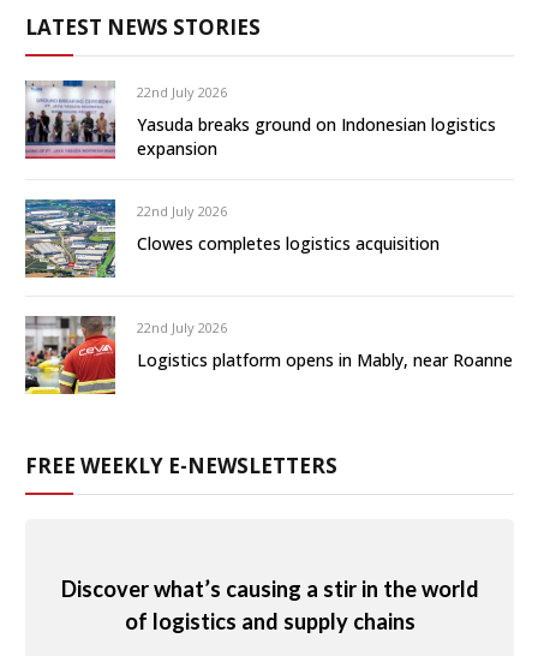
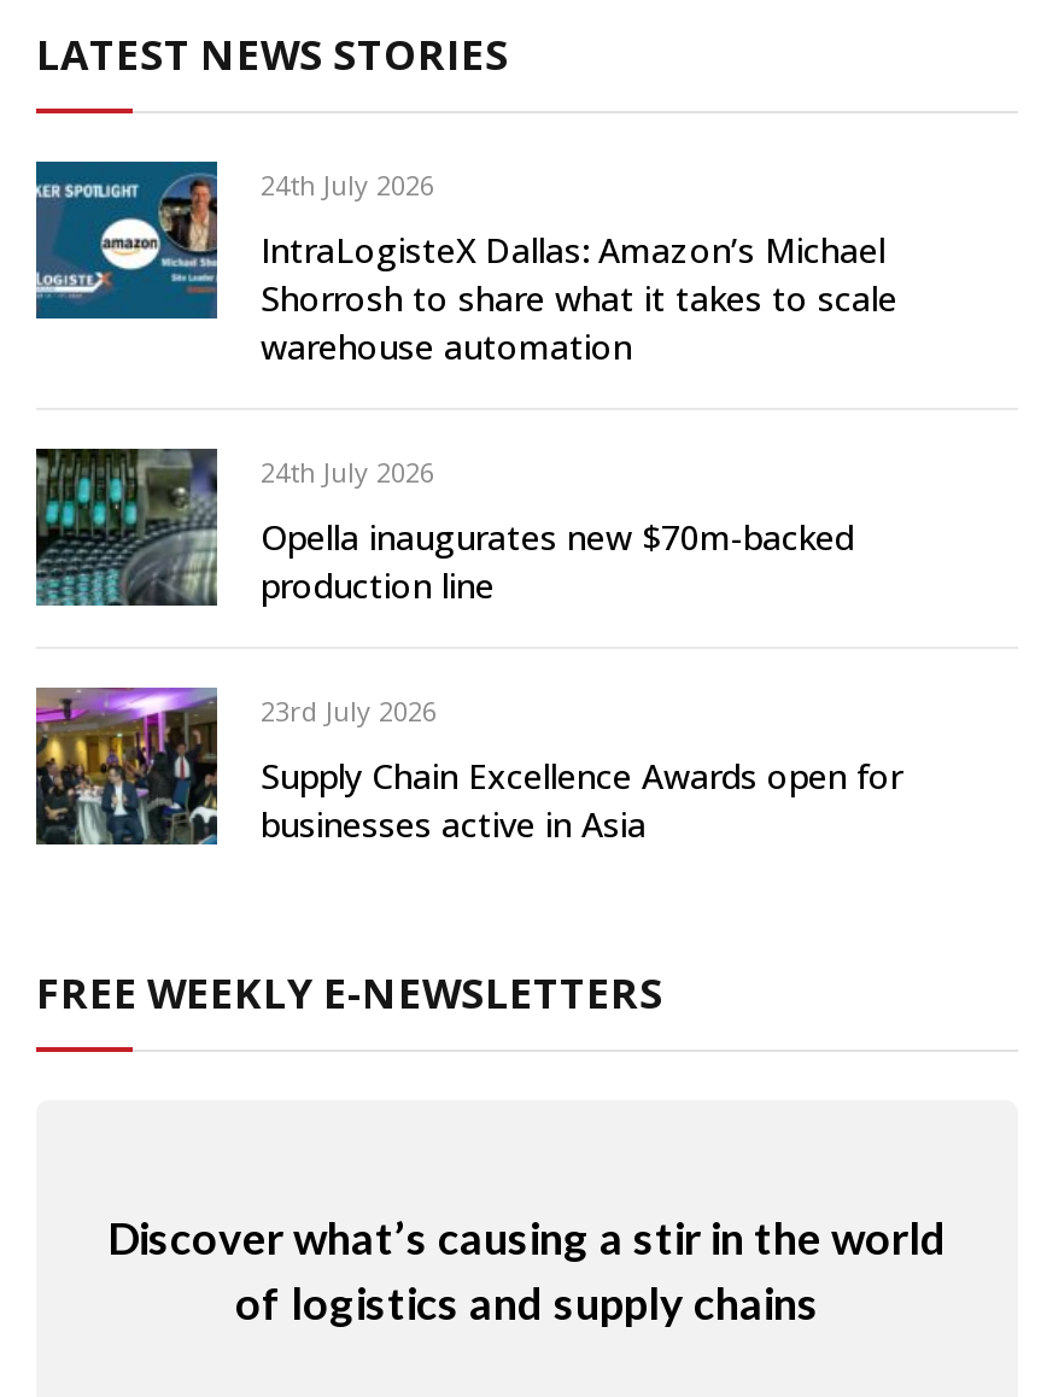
[24,79,227,160] [image] | 22nd July 2026 -> [34,159,434,321] [image] | 24th July 2026
[137,112,496,159] Yasuda breaks ground on Indonesian logistics | expansion -> [261,226,897,368] IntraLogisteX Dallas: Amazon’s Michael | Shorrosh to share what it takes to scale | warehouse automation
[24,198,227,279] [image] | 22nd July 2026 -> [34,446,434,610] [image] | 24th July 2026
[137,231,440,254] Clowes completes logistics acquisition -> [261,513,854,607] Opella inaugurates new $70m-backed | production line
[25,315,227,395] [image] | 22nd July 2026 -> [34,685,437,849] [image] | 23rd July 2026
[137,348,513,371] Logistics platform opens in Mably, near Roanne -> [261,752,902,846] Supply Chain Excellence Awards open for | businesses active in Asia

